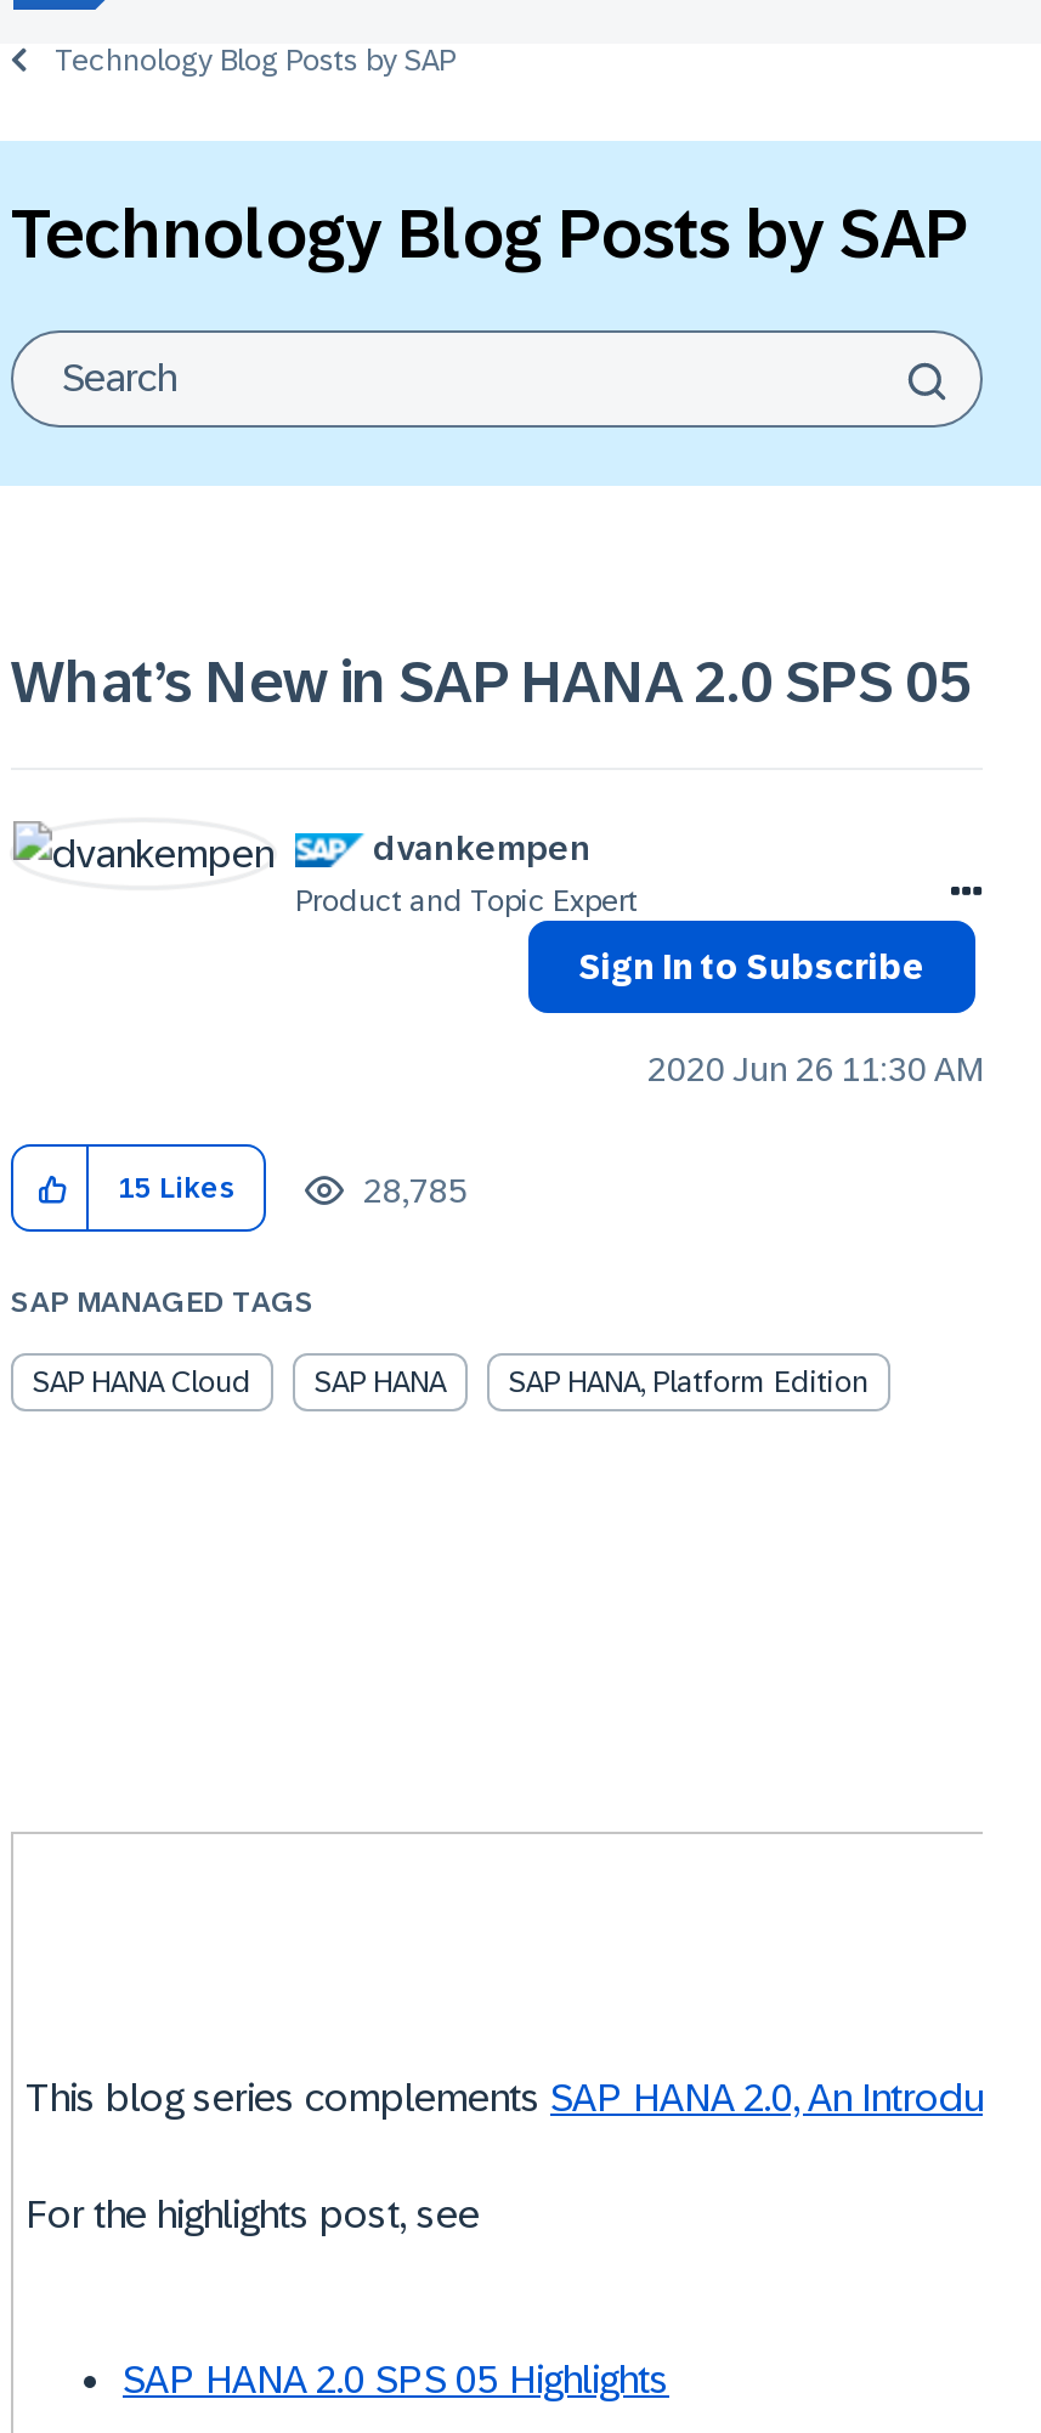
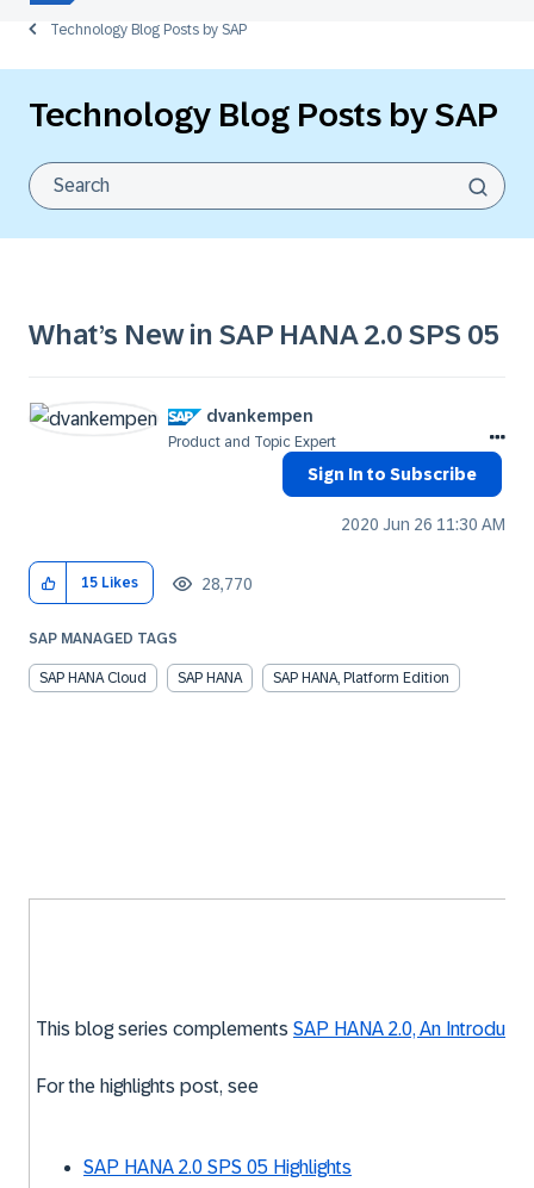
[363,1171,468,1210] 28,785 -> [201,574,253,593] 28,770

